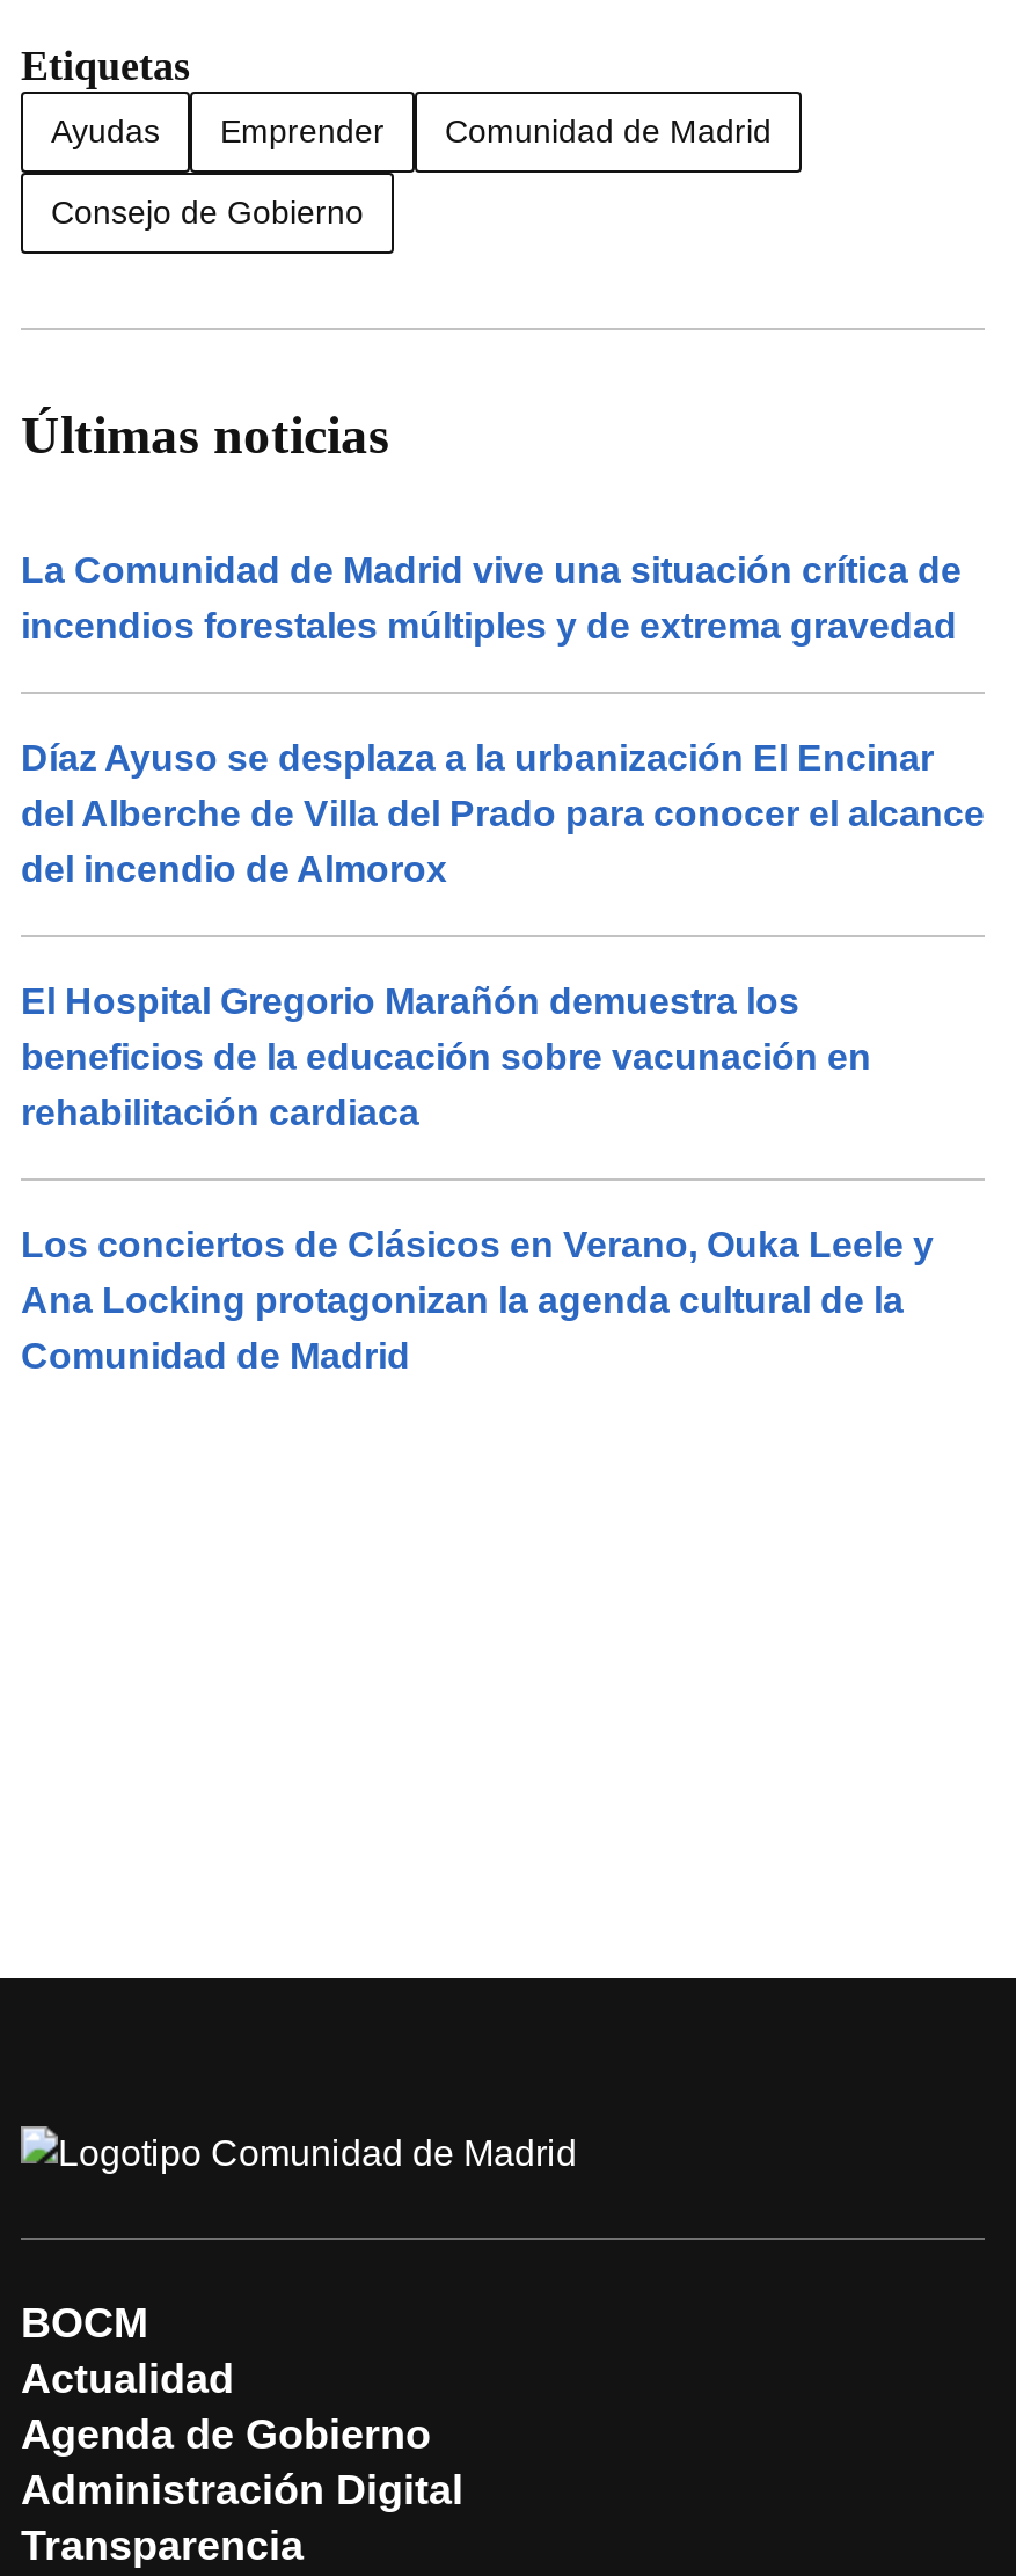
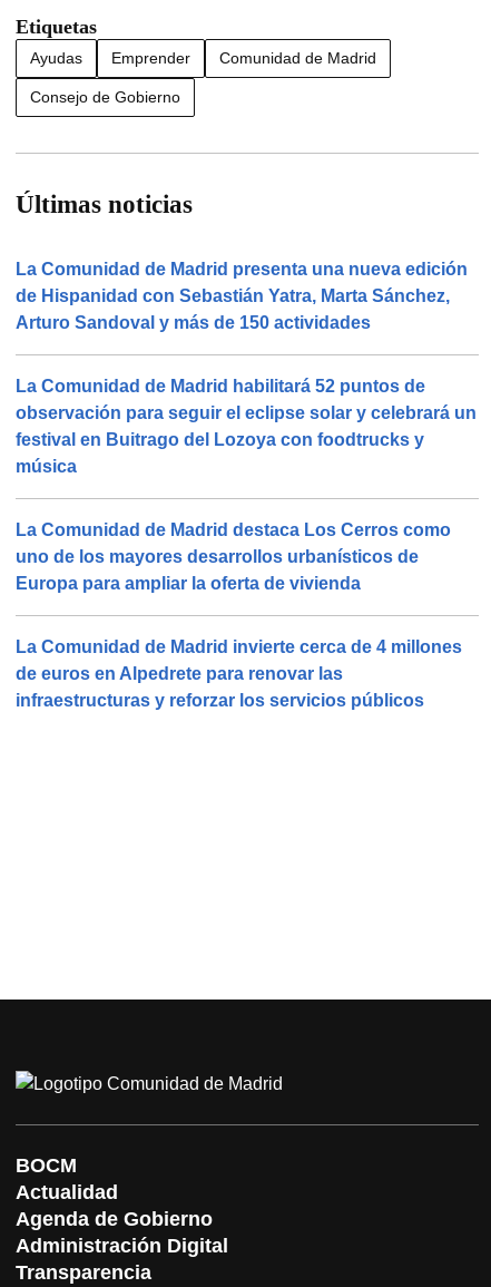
[21,550,962,645] La Comunidad de Madrid vive una situación crítica de | incendios forestales múltiples y de extrema gravedad -> [16,260,468,332] La Comunidad de Madrid presenta una nueva edición | de Hispanidad con Sebastián Yatra, Marta Sánchez, | Arturo Sandoval y más de 150 actividades
[21,738,985,889] Díaz Ayuso se desplaza a la urbanización El Encinar | del Alberche de Villa del Prado para conocer el alcance | del incendio de Almorox -> [16,377,477,476] La Comunidad de Madrid habilitará 52 puntos de | observación para seguir el eclipse solar y celebrará un | festival en Buitrago del Lozoya con foodtrucks y | música
[21,981,871,1132] El Hospital Gregorio Marañón demuestra los | beneficios de la educación sobre vacunación en | rehabilitación cardiaca -> [16,520,451,593] La Comunidad de Madrid destaca Los Cerros como | uno de los mayores desarrollos urbanísticos de | Europa para ampliar la oferta de vivienda
[21,1225,934,1375] Los conciertos de Clásicos en Verano, Ouka Leele y | Ana Locking protagonizan la agenda cultural de la | Comunidad de Madrid -> [16,637,462,710] La Comunidad de Madrid invierte cerca de 4 millones | de euros en Alpedrete para renovar las | infraestructuras y reforzar los servicios públicos

